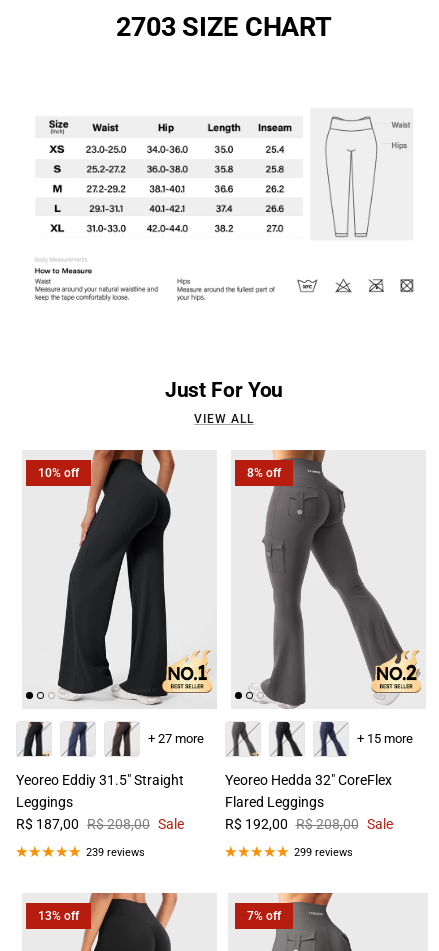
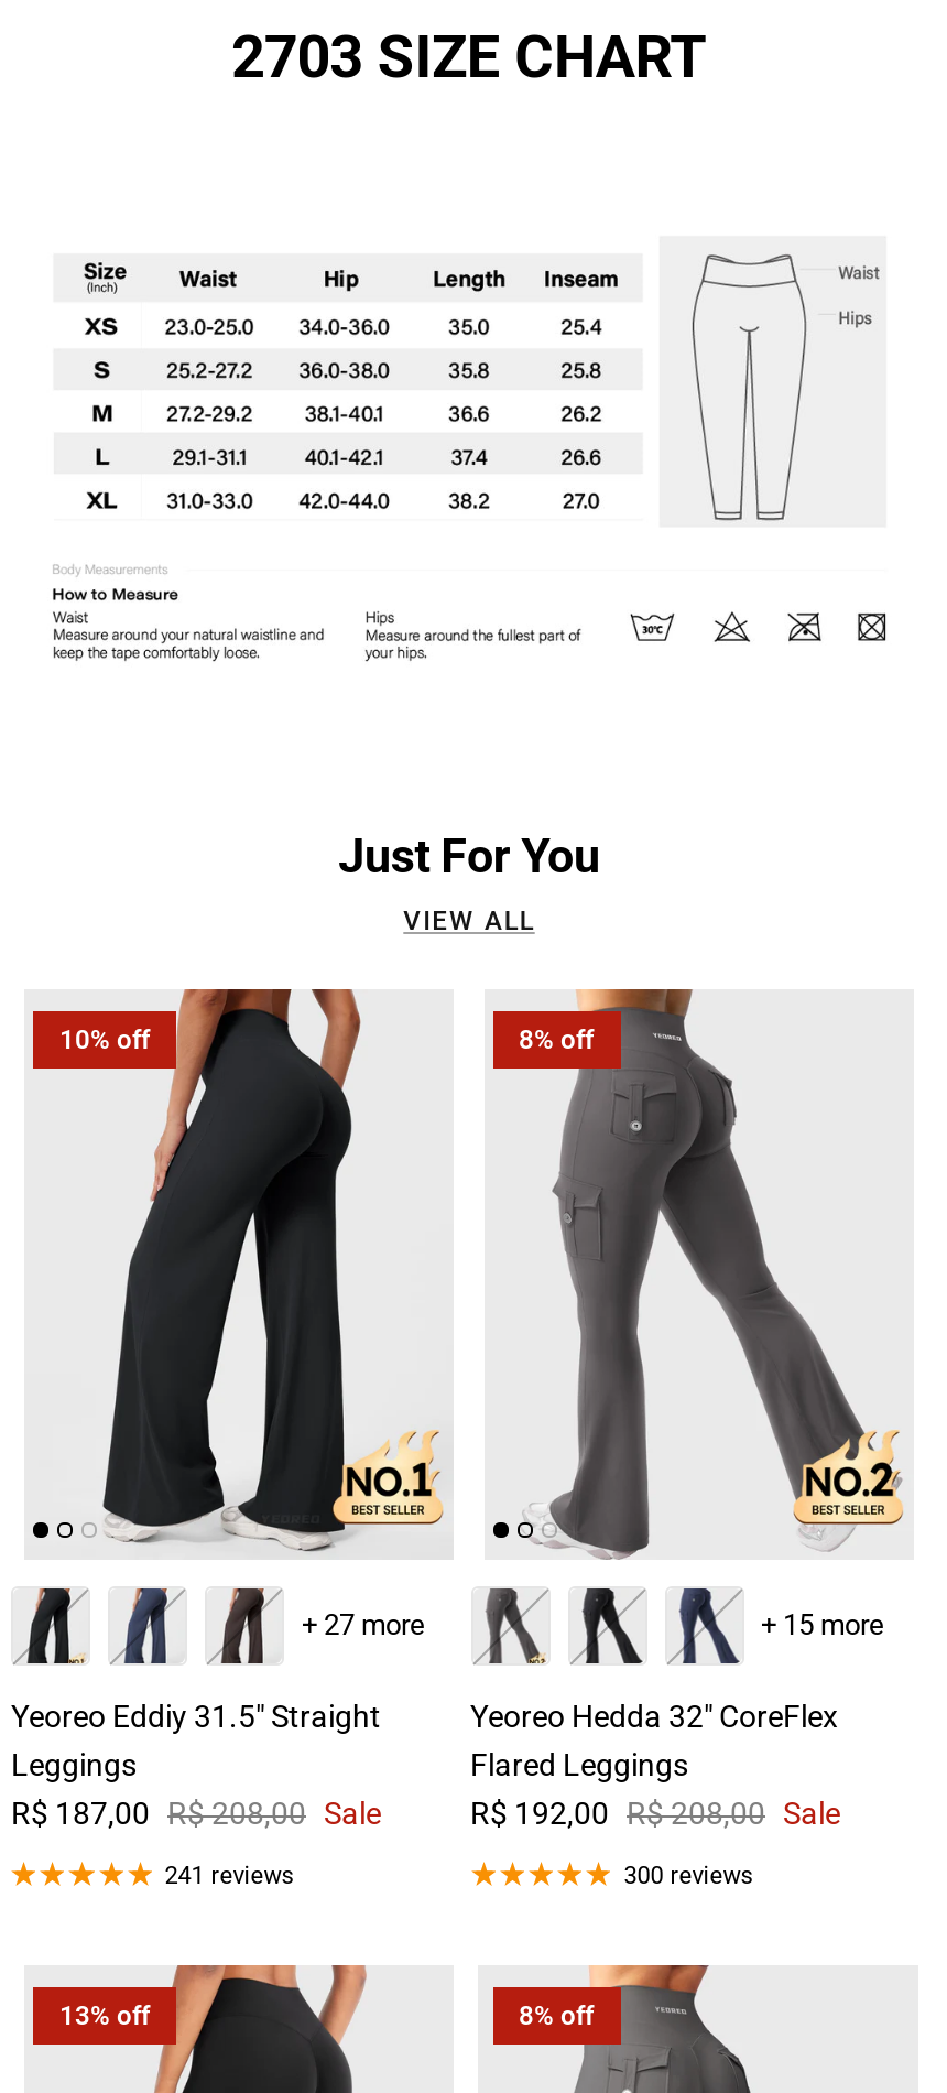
[86,846,145,859] 239 reviews -> [165,1862,294,1891] 241 reviews
[294,846,353,859] 299 reviews -> [624,1862,754,1891] 300 reviews
[246,909,280,923] 7% off -> [519,2001,594,2032] 8% off

